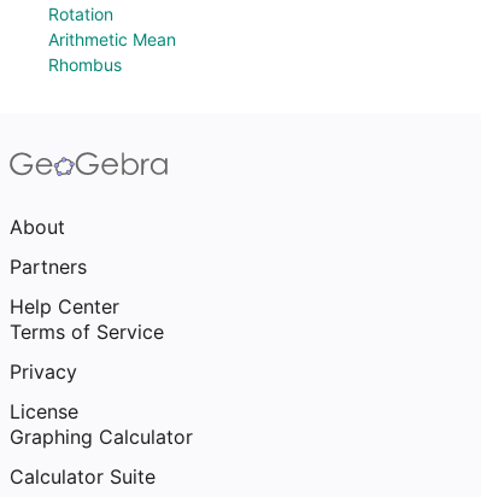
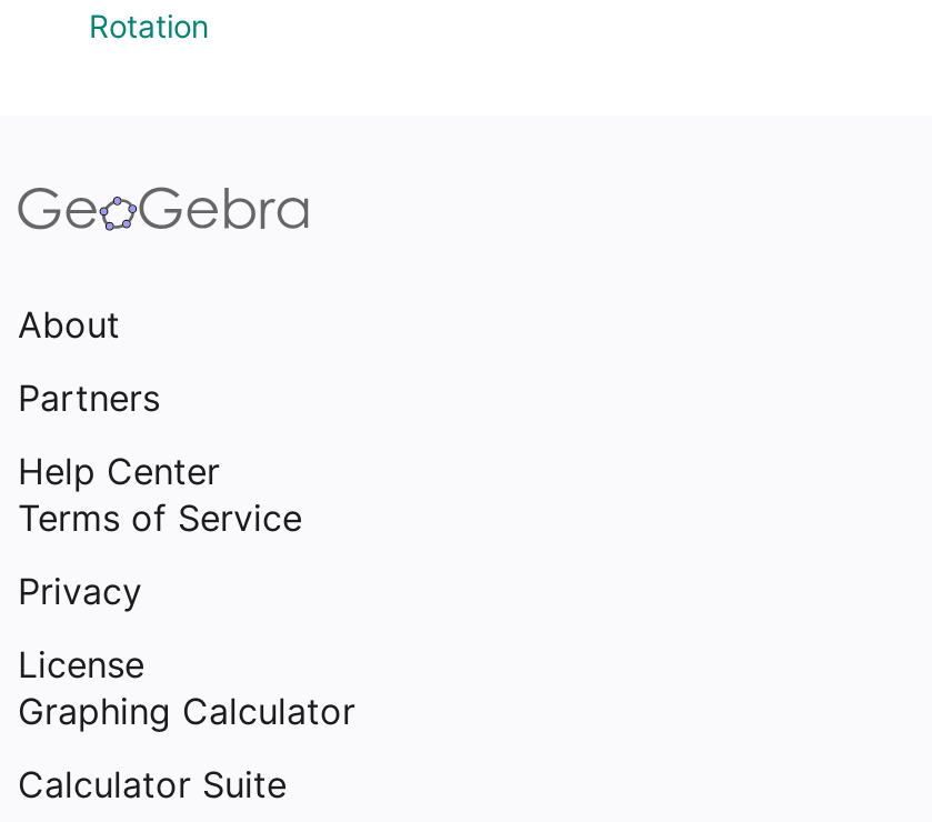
[48,29,176,75] Arithmetic Mean | Rhombus -> none

